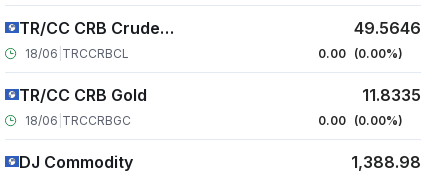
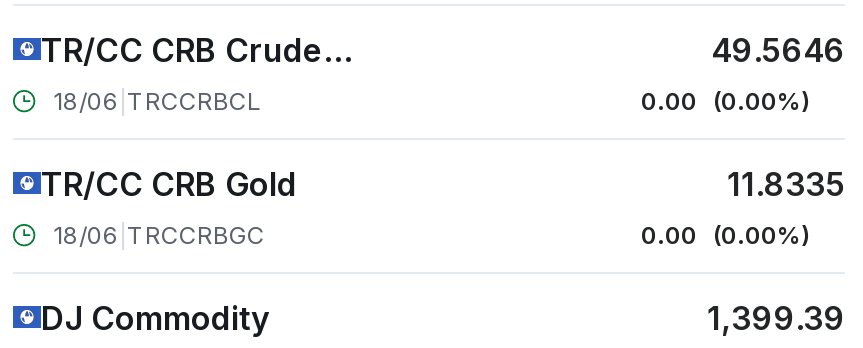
[351,152,421,172] 1,388.98 -> [707,298,845,338] 1,399.39

